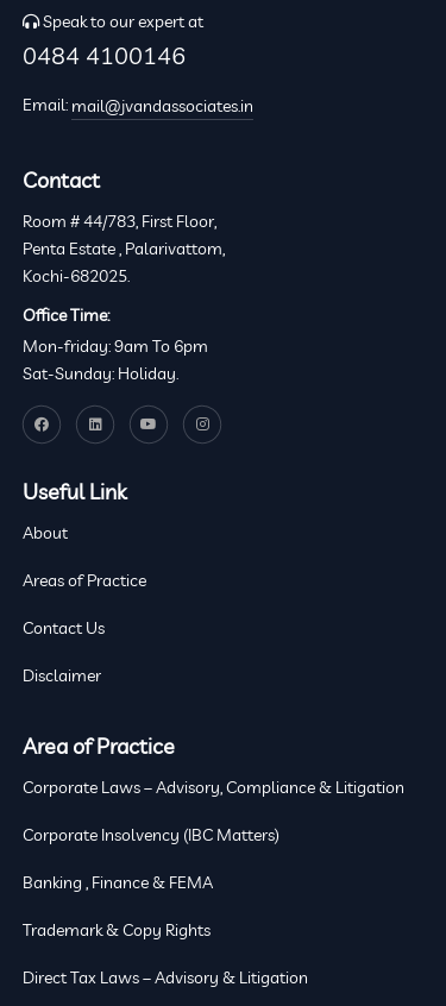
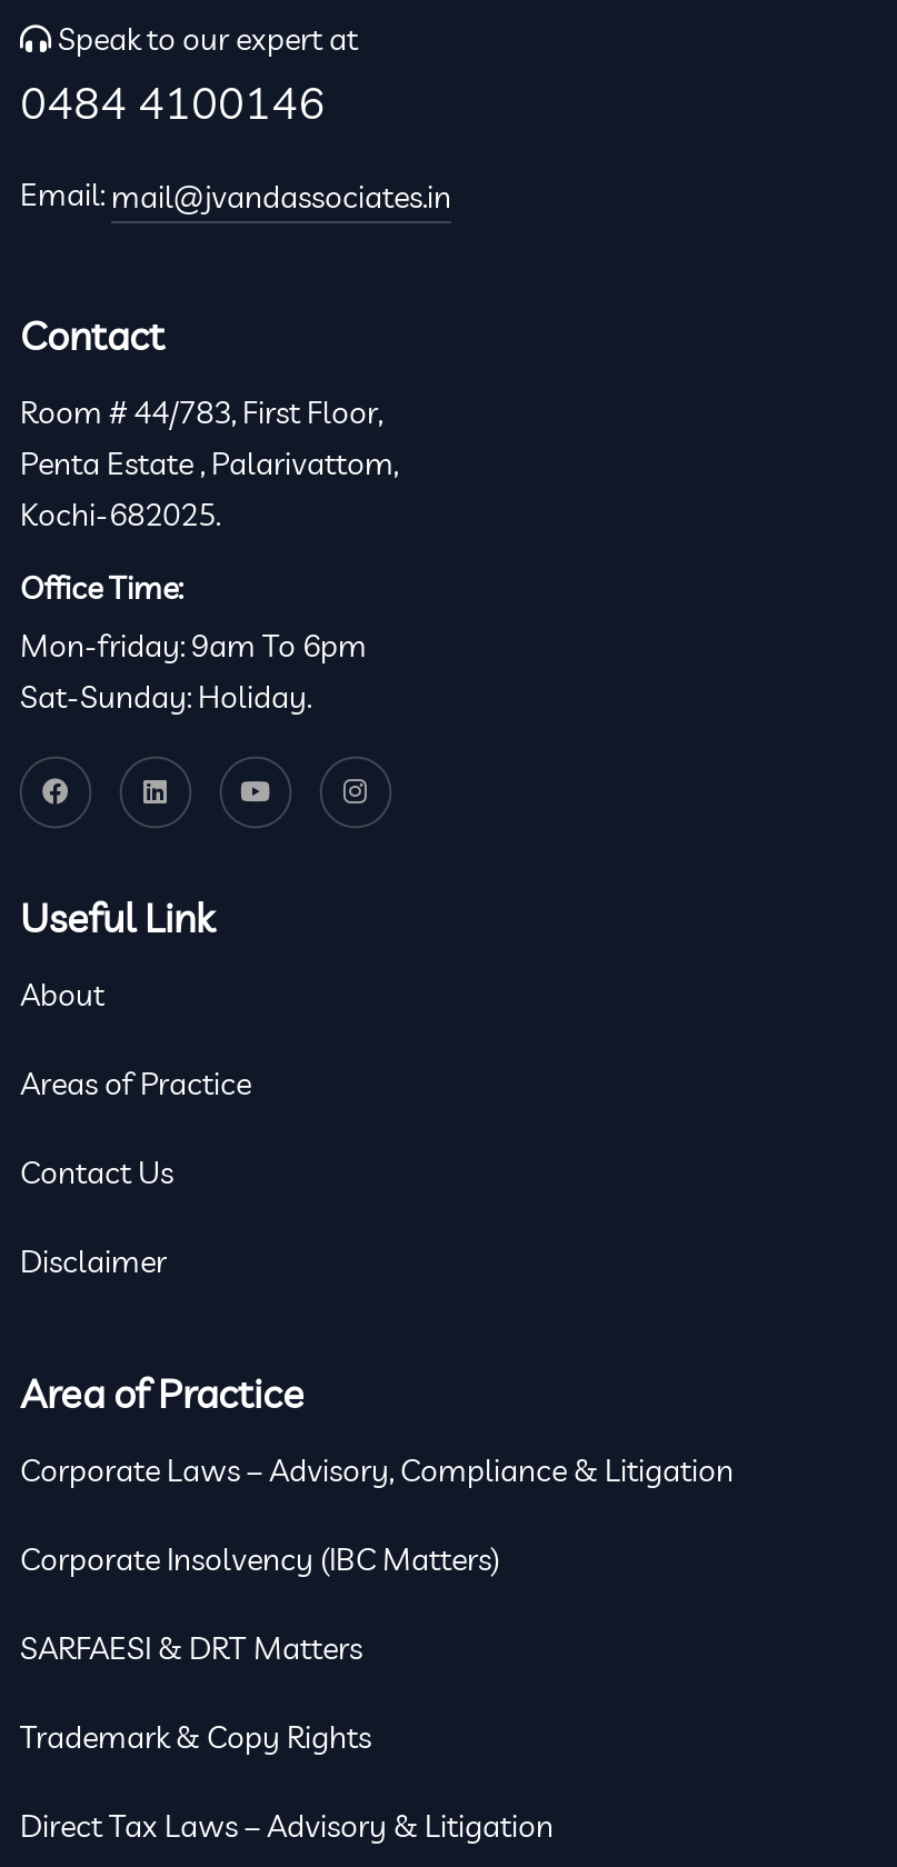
[23,872,213,894] Banking , Finance & FEMA -> [20,1629,362,1669] SARFAESI & DRT Matters

